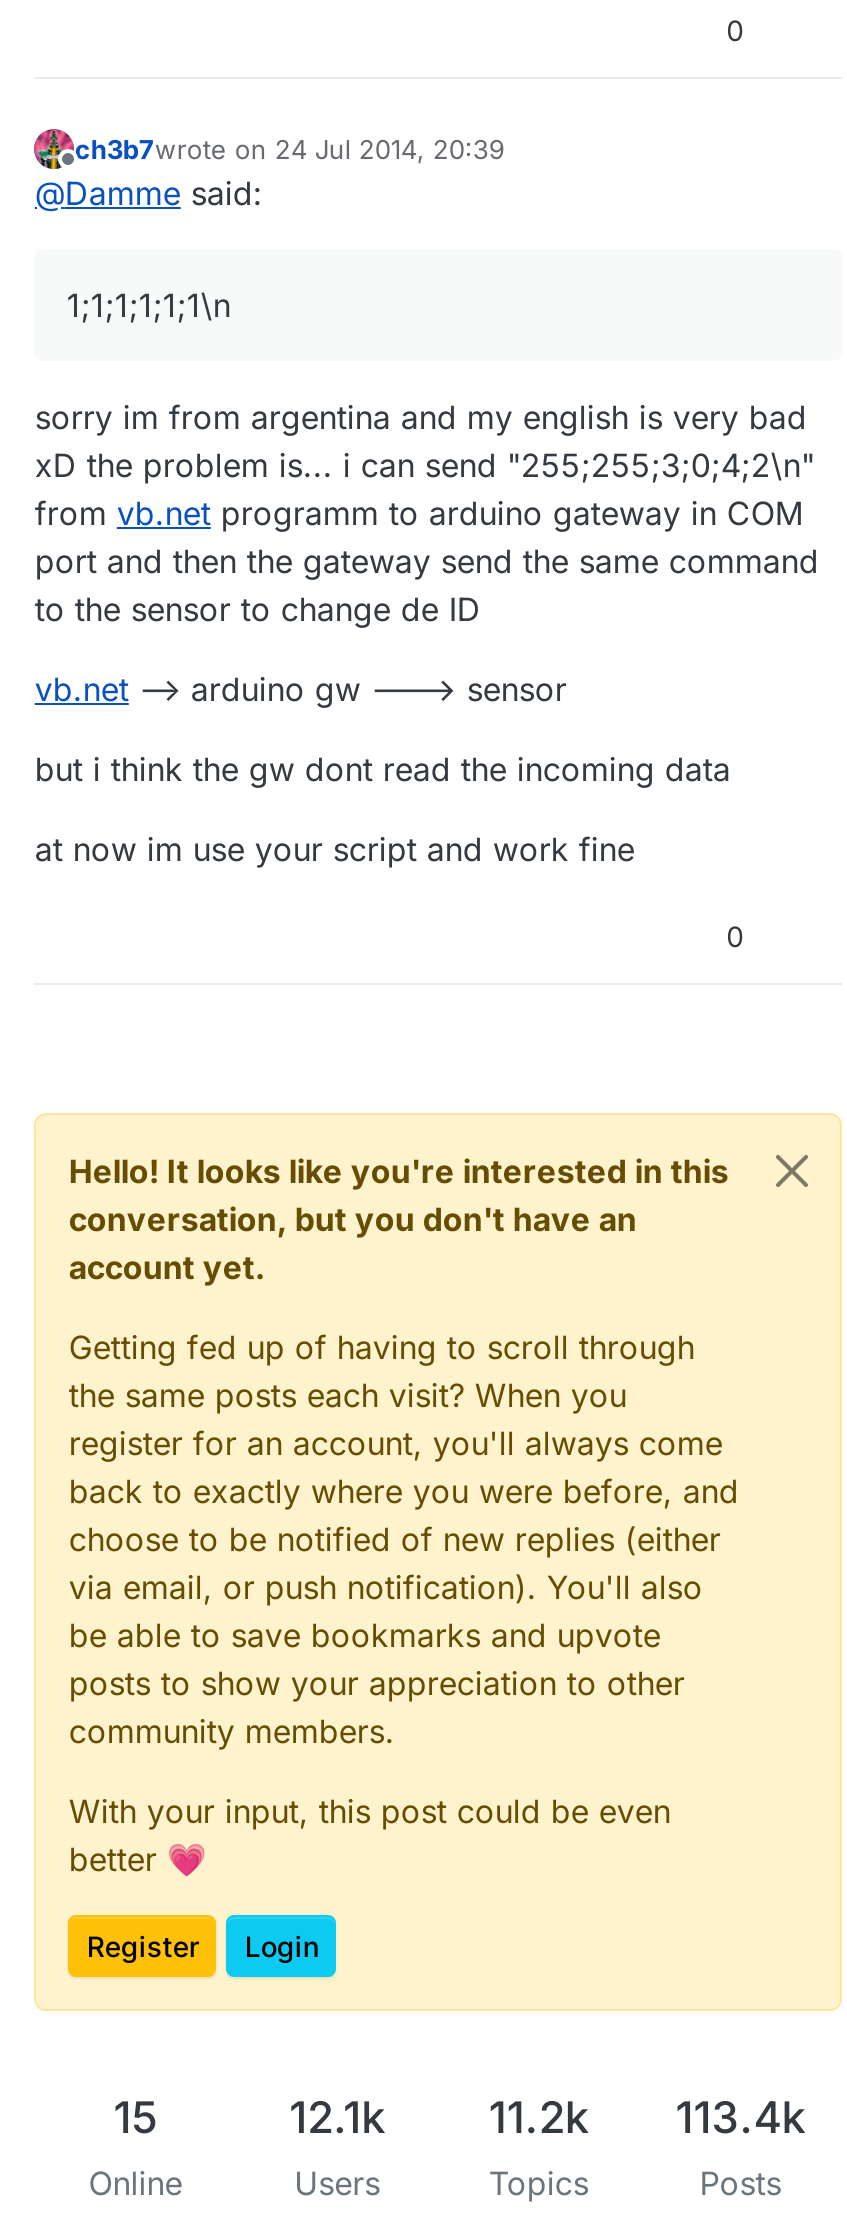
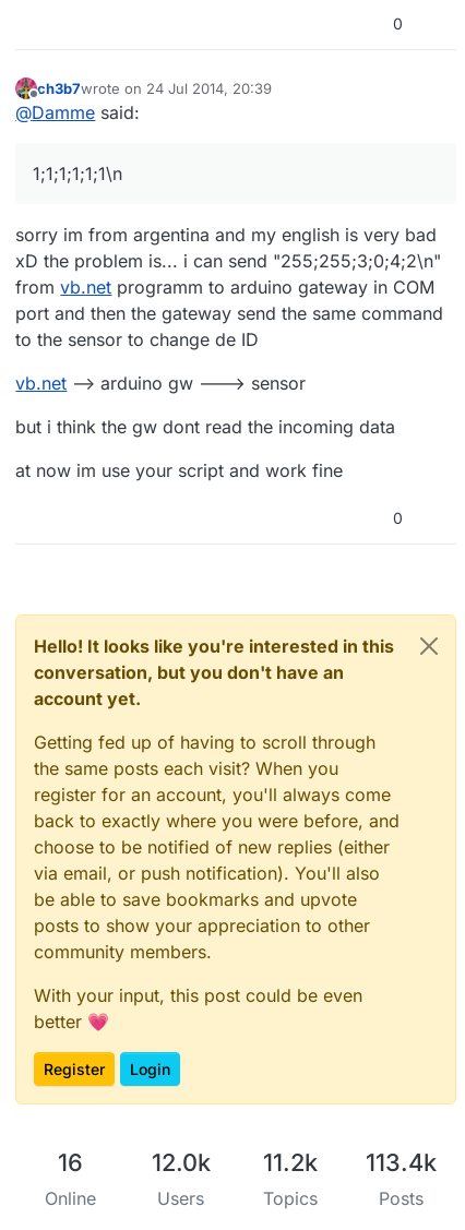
[114,2092,158,2144] 15 -> [58,1148,83,1177] 16
[289,2092,805,2144] 12.1k 11.2k 113.4k -> [151,1148,436,1177] 12.0k 11.2k 113.4k

